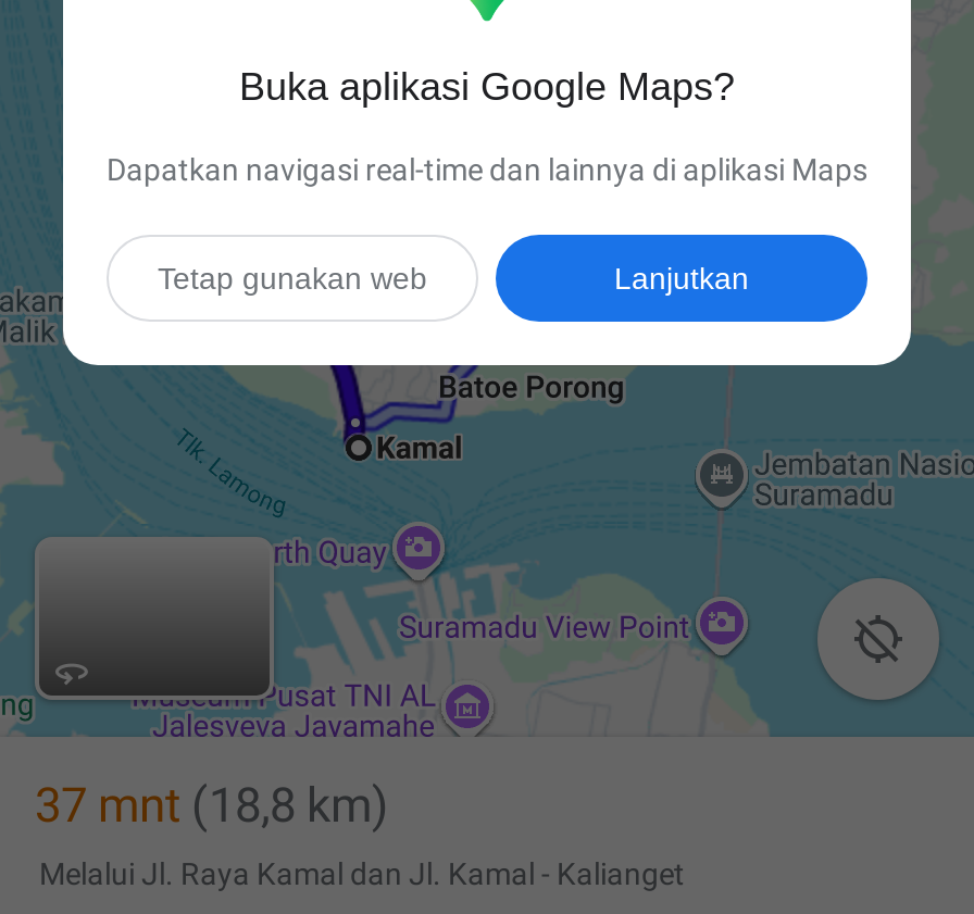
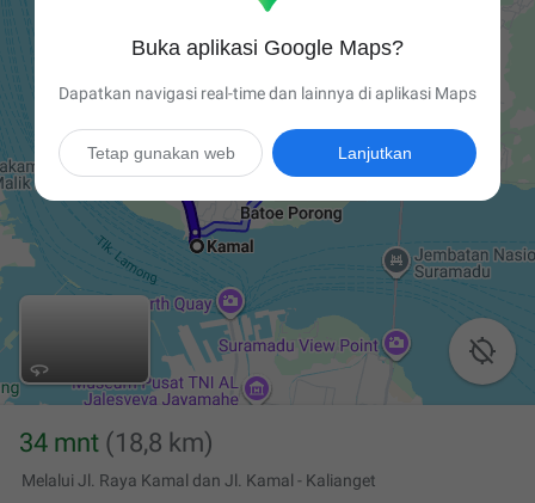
[35,778,389,832] 37 mnt (18,8 km) -> [19,428,214,458] 34 mnt (18,8 km)

